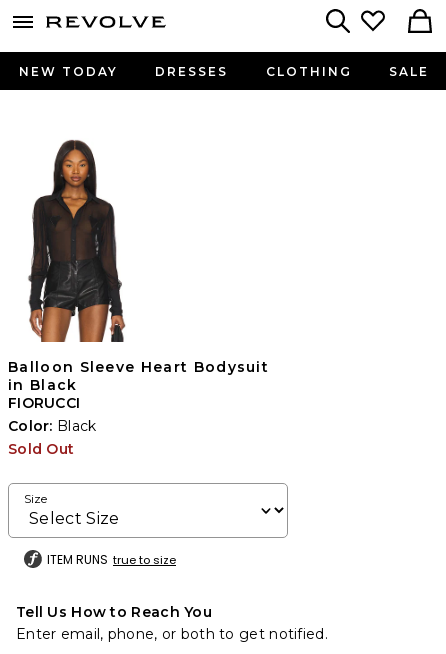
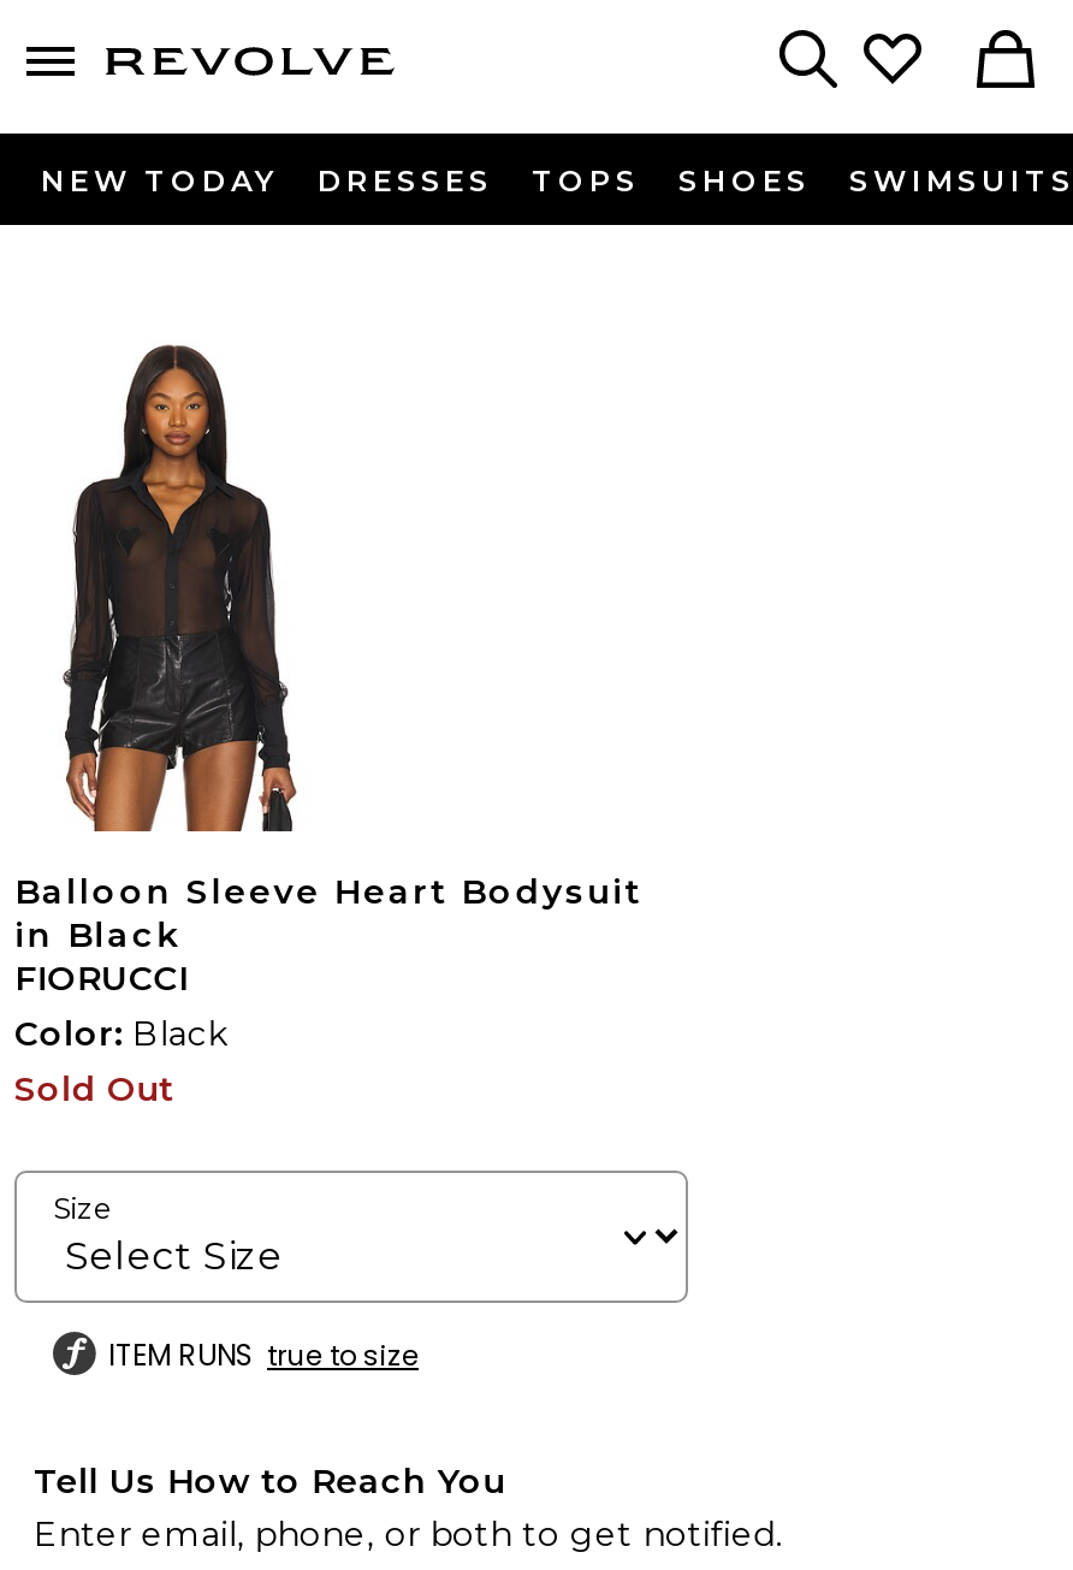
[266,64,429,79] CLOTHING | SALE -> [532,162,1073,199] TOPS | SHOES | SWIMSUITS

